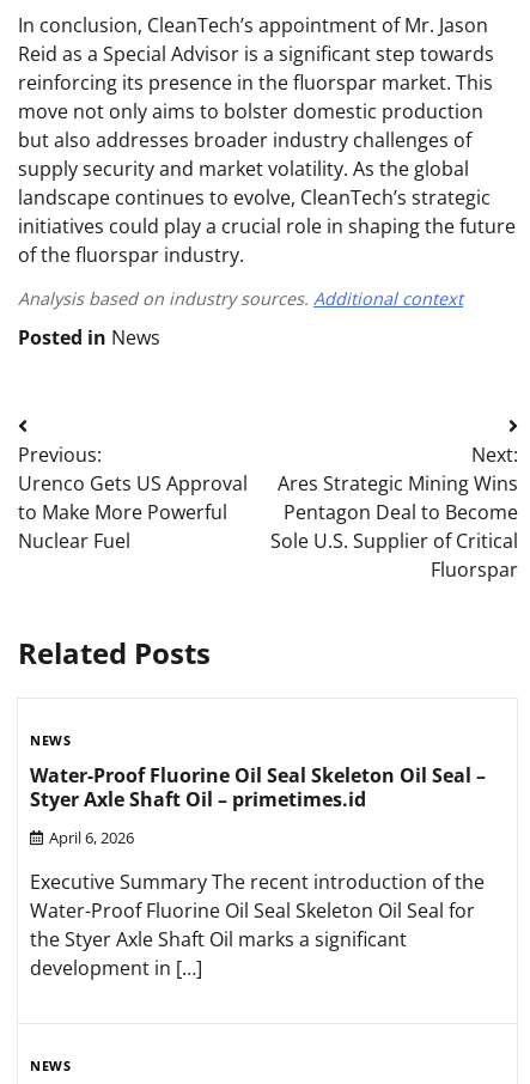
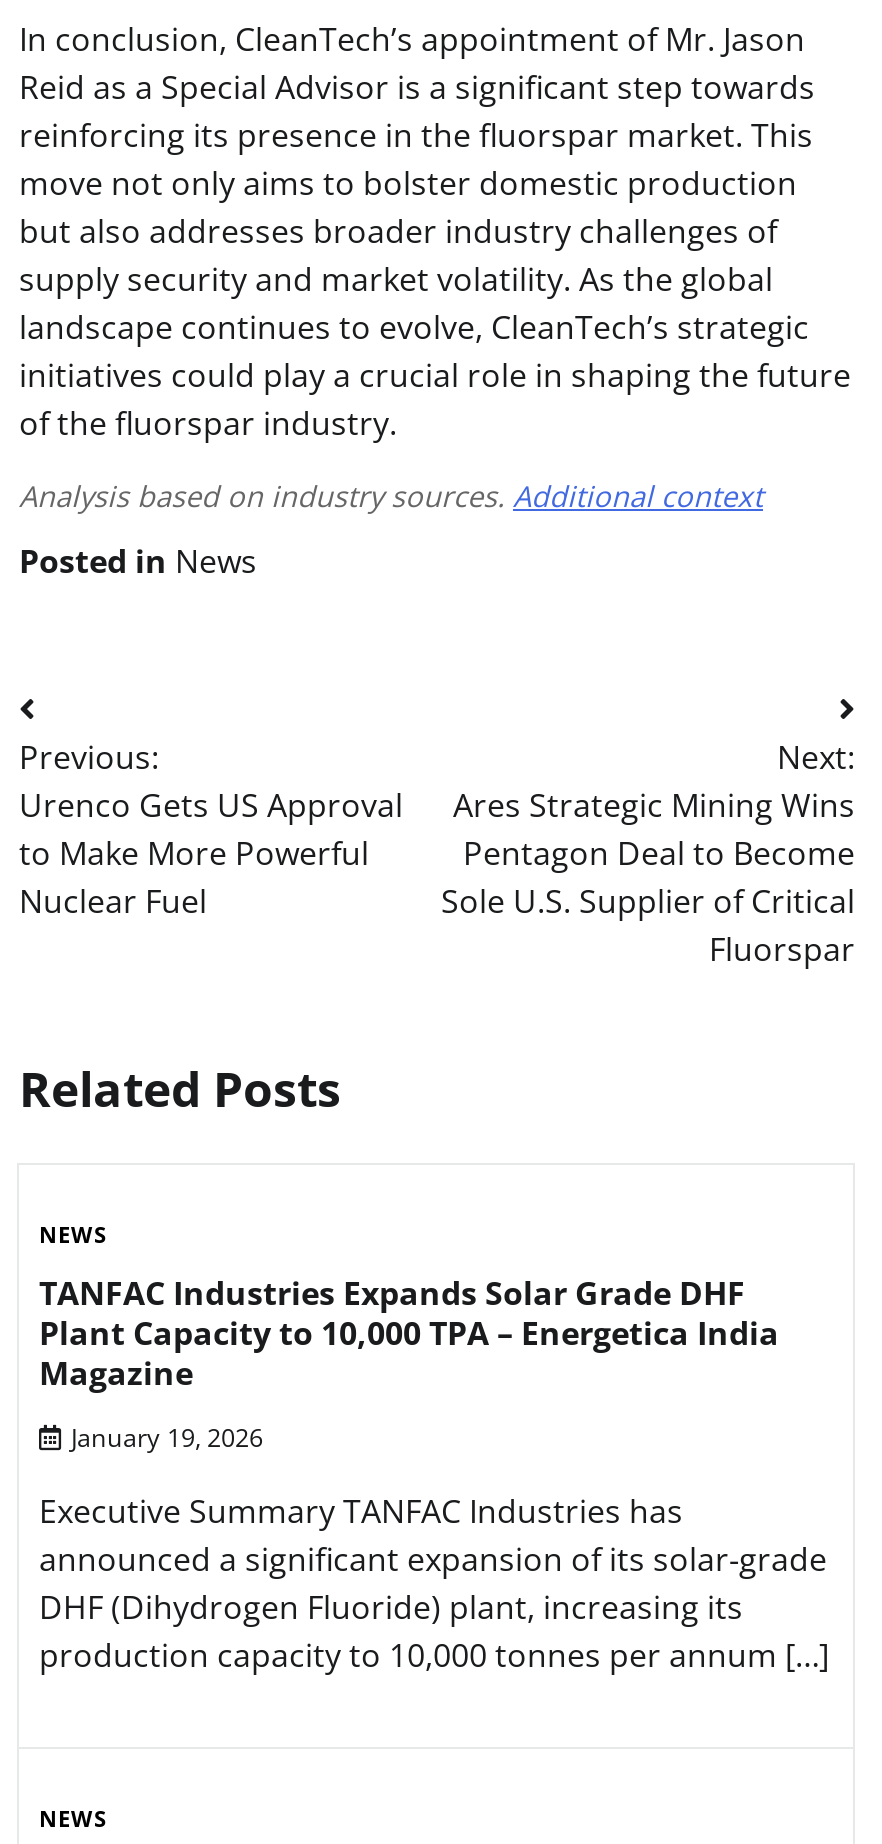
[30,762,486,812] Water-Proof Fluorine Oil Seal Skeleton Oil Seal – | Styer Axle Shaft Oil – primetimes.id -> [39,1270,779,1394] TANFAC Industries Expands Solar Grade DHF | Plant Capacity to 10,000 TPA – Energetica India | Magazine
[49,827,134,848] April 6, 2026 -> [71,1419,263,1455] January 19, 2026
[30,869,485,981] Executive Summary The recent introduction of the | Water-Proof Fluorine Oil Seal Skeleton Oil Seal for | the Styer Axle Shaft Oil marks a significant | development in […] -> [39,1489,829,1677] Executive Summary TANFAC Industries has | announced a significant expansion of its solar-grade | DHF (Dihydrogen Fluoride) plant, increasing its | production capacity to 10,000 tonnes per annum […]

